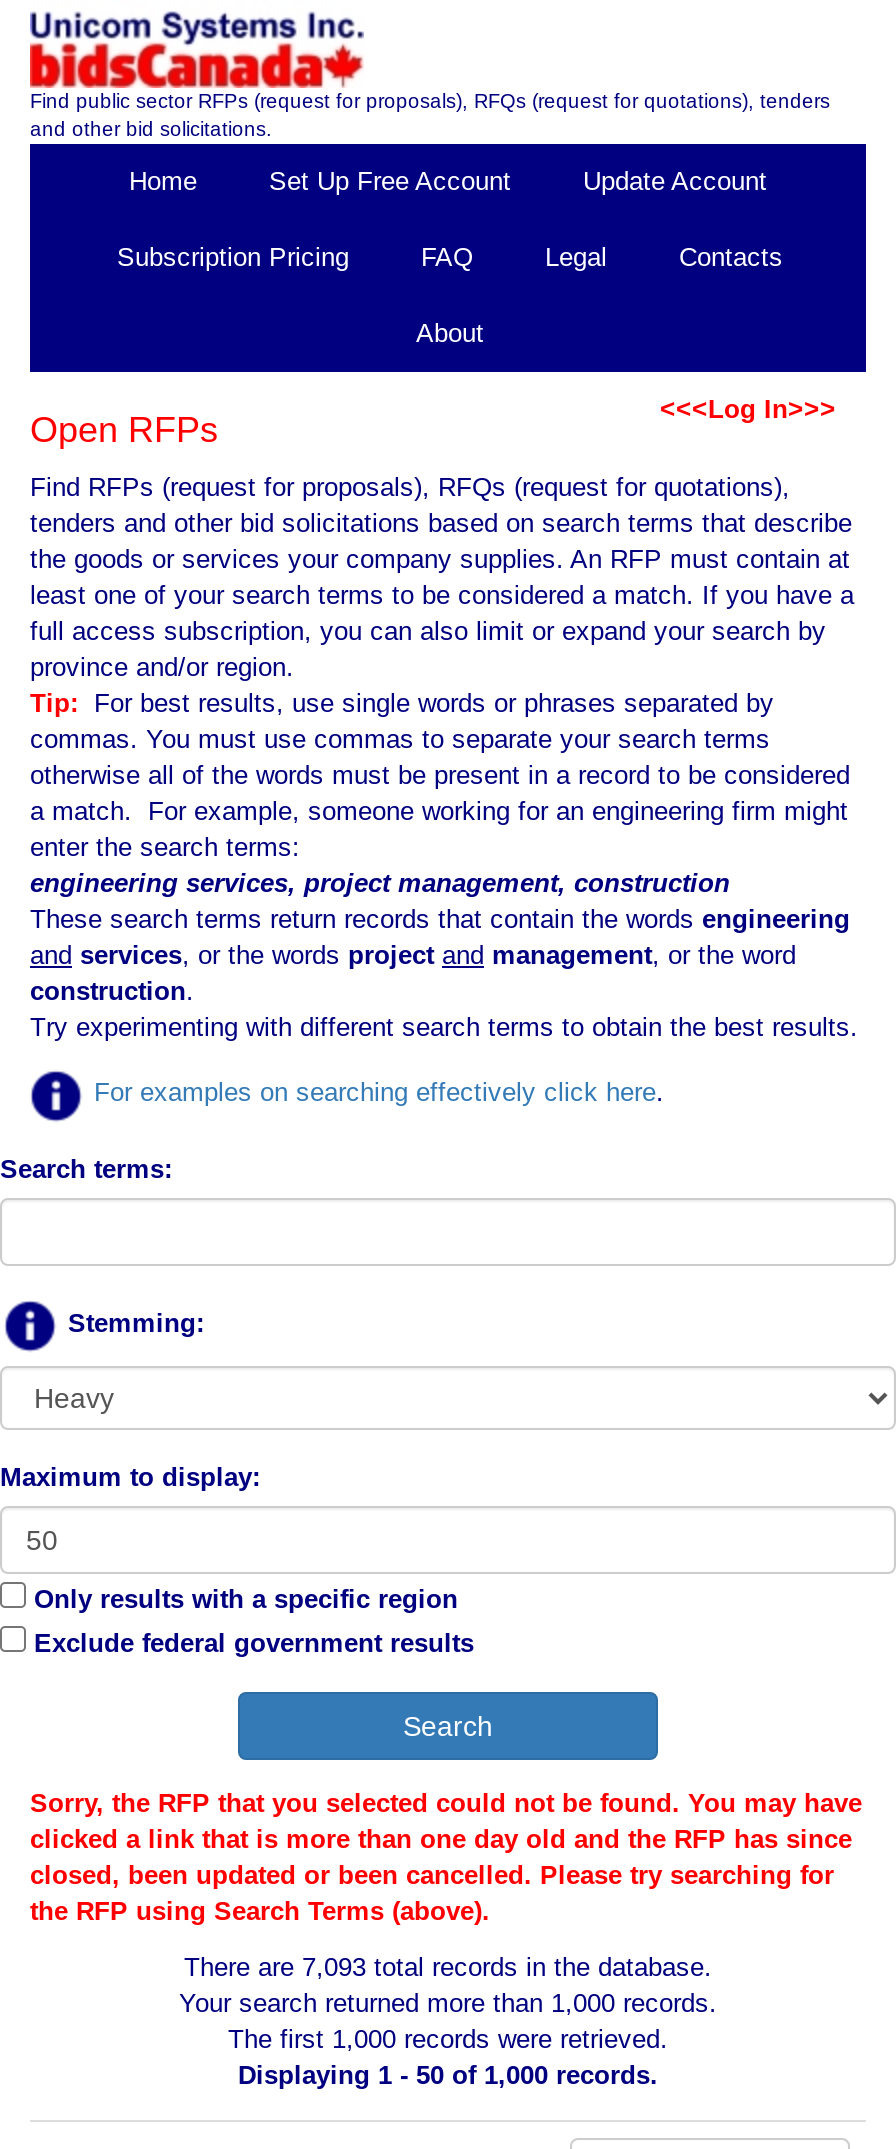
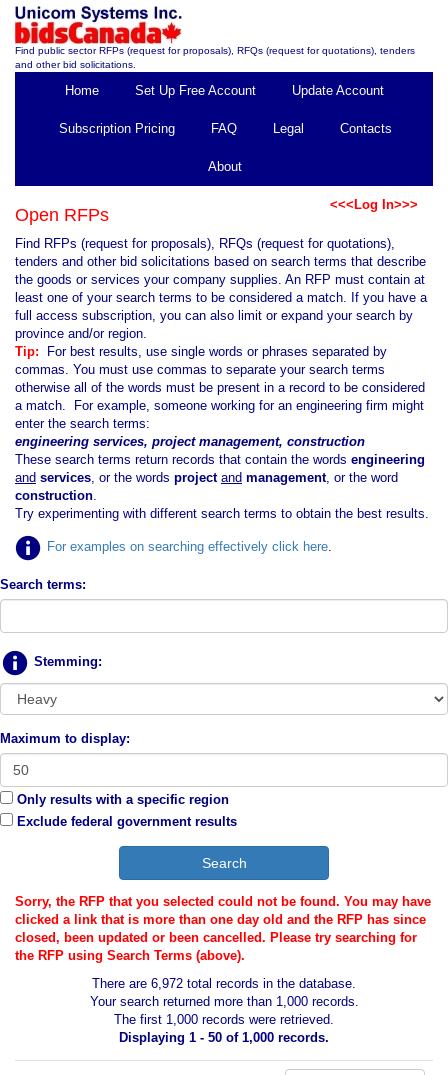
[184,1952,712,1982] There are 7,093 total records in the database. -> [92,976,356,991] There are 6,972 total records in the database.

